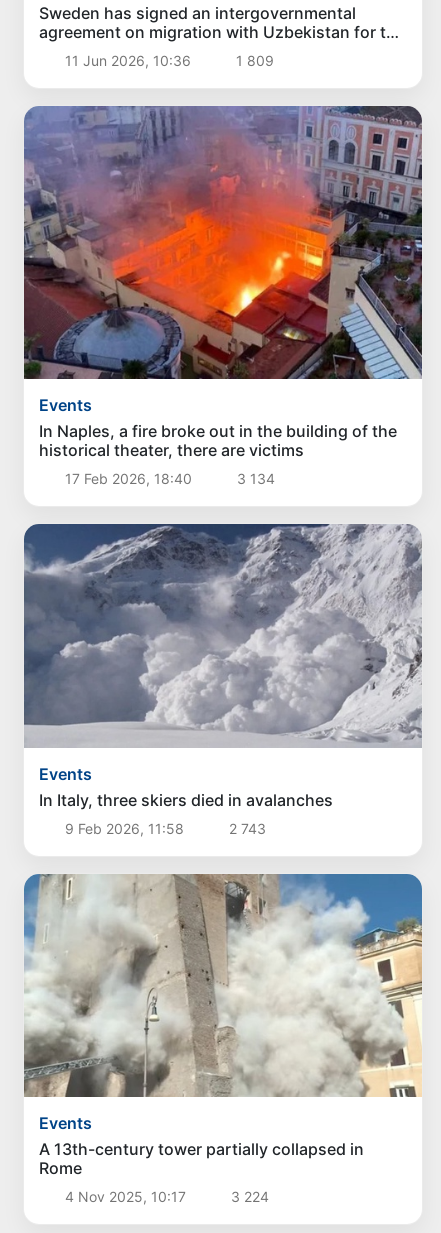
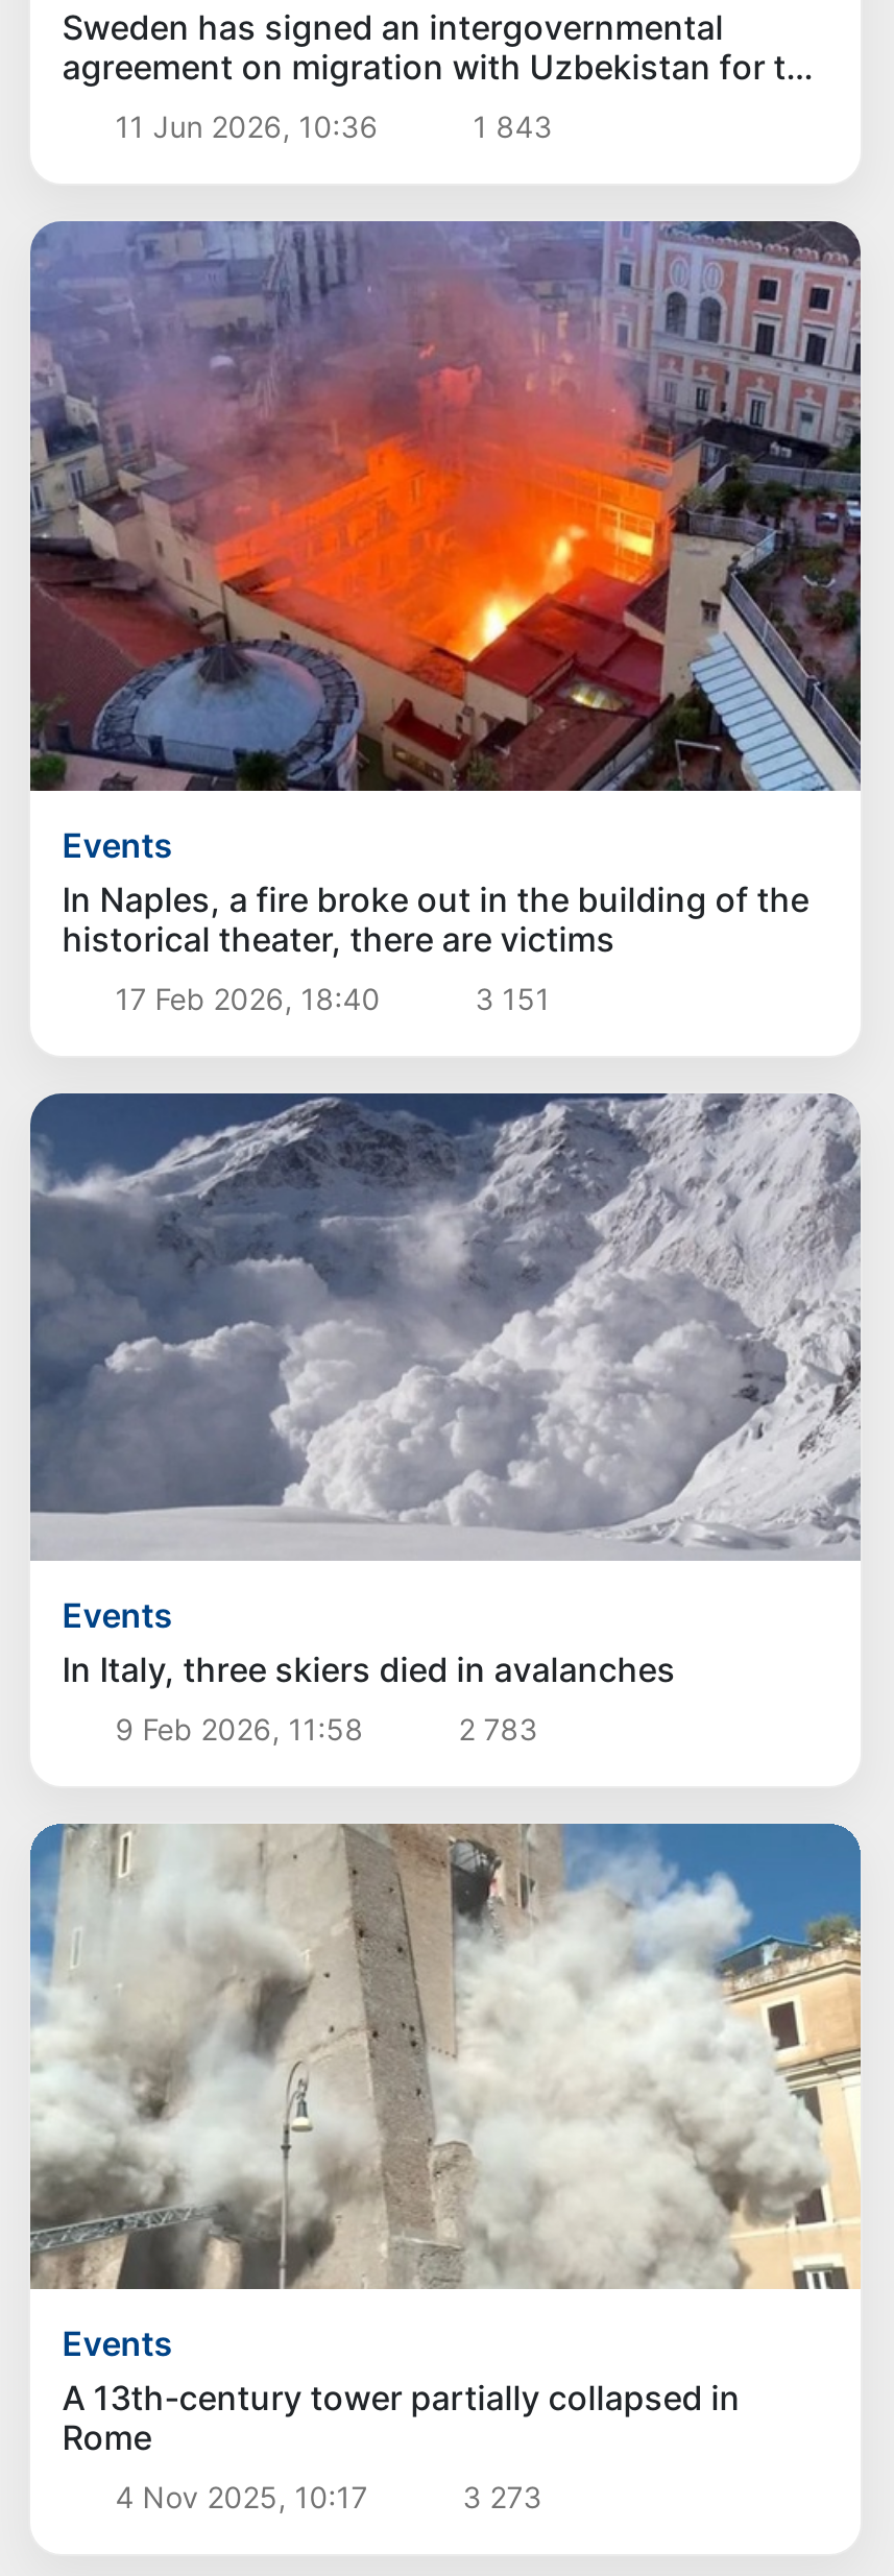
[232,52,274,69] 1 809 -> [465,108,552,144] 1 843
[233,470,275,487] 3 134 -> [467,981,550,1016] 3 151
[225,819,266,836] 2 743 -> [450,1710,538,1746] 2 783
[227,1188,269,1205] 3 224 -> [454,2479,542,2514] 3 273

